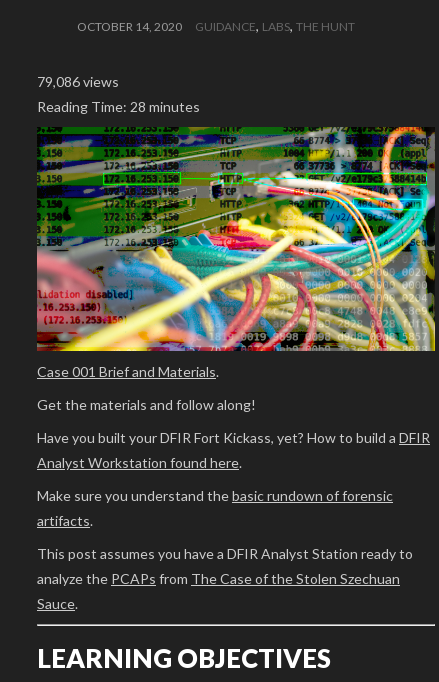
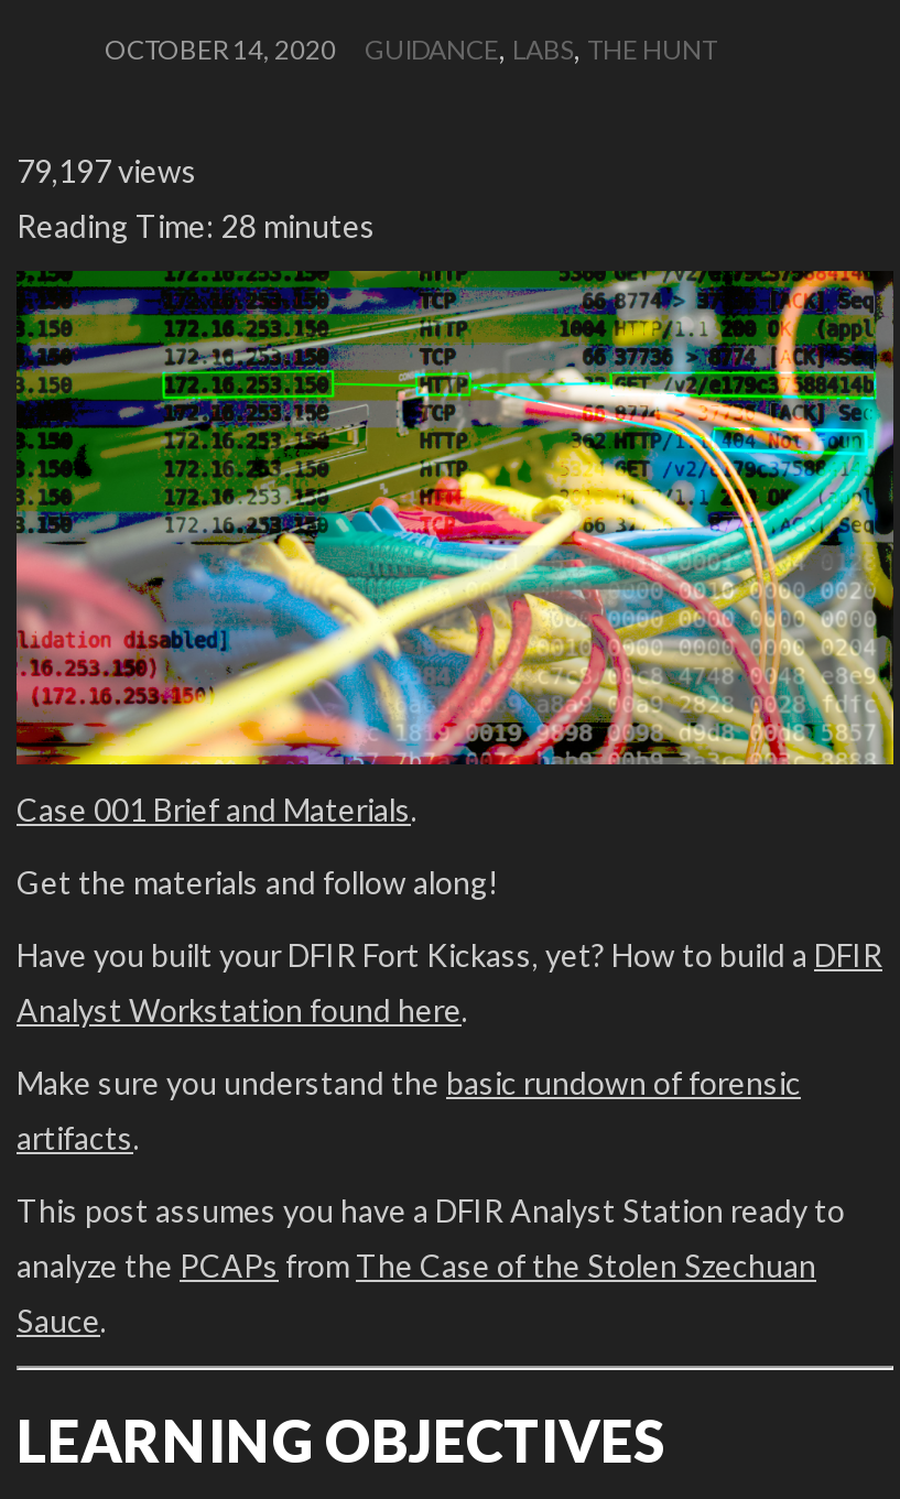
[37,73,119,90] 79,086 views -> [17,151,197,189] 79,197 views

